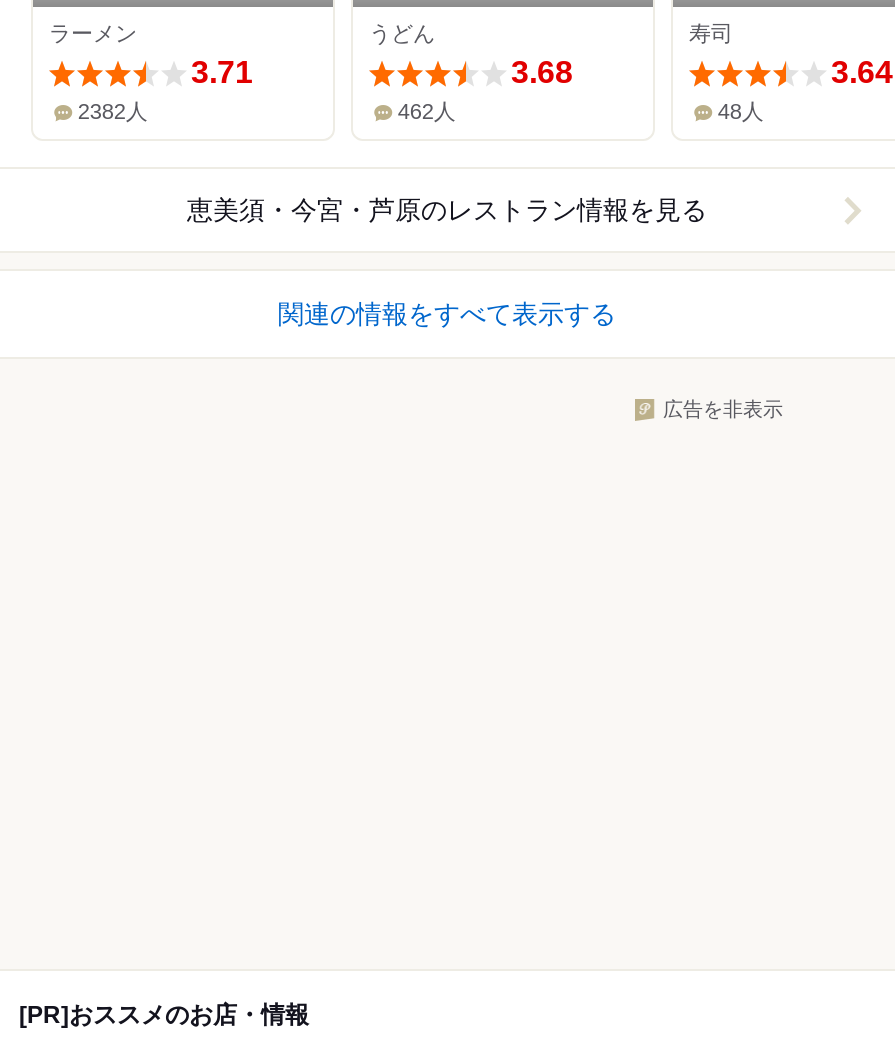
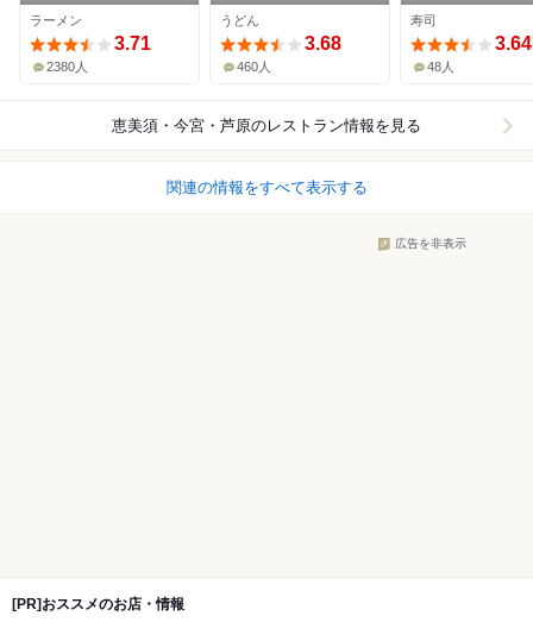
[78,100,148,124] 2382人 -> [47,60,89,74] 2380人
[398,100,456,124] 462人 -> [237,60,272,74] 460人

